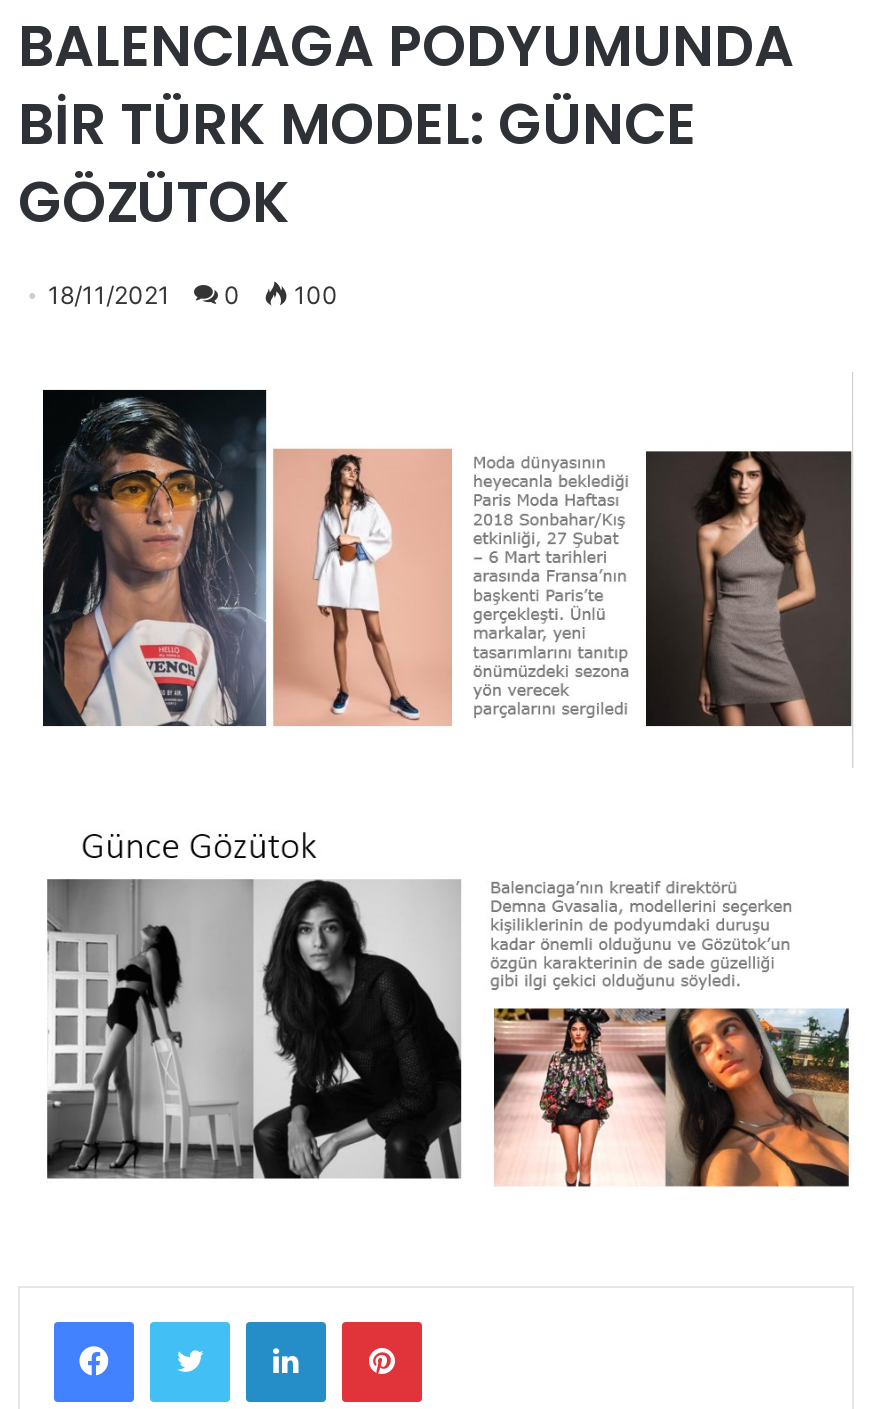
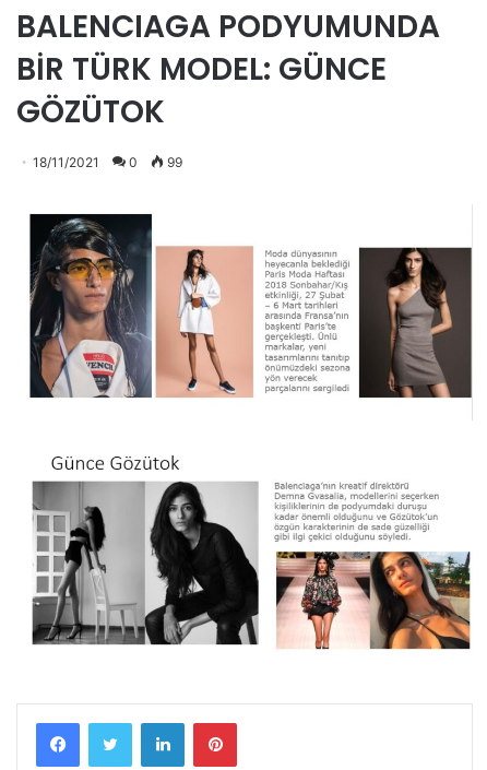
[48,281,338,311] 18/11/2021 0 100 -> [33,154,182,171] 18/11/2021 0 99

